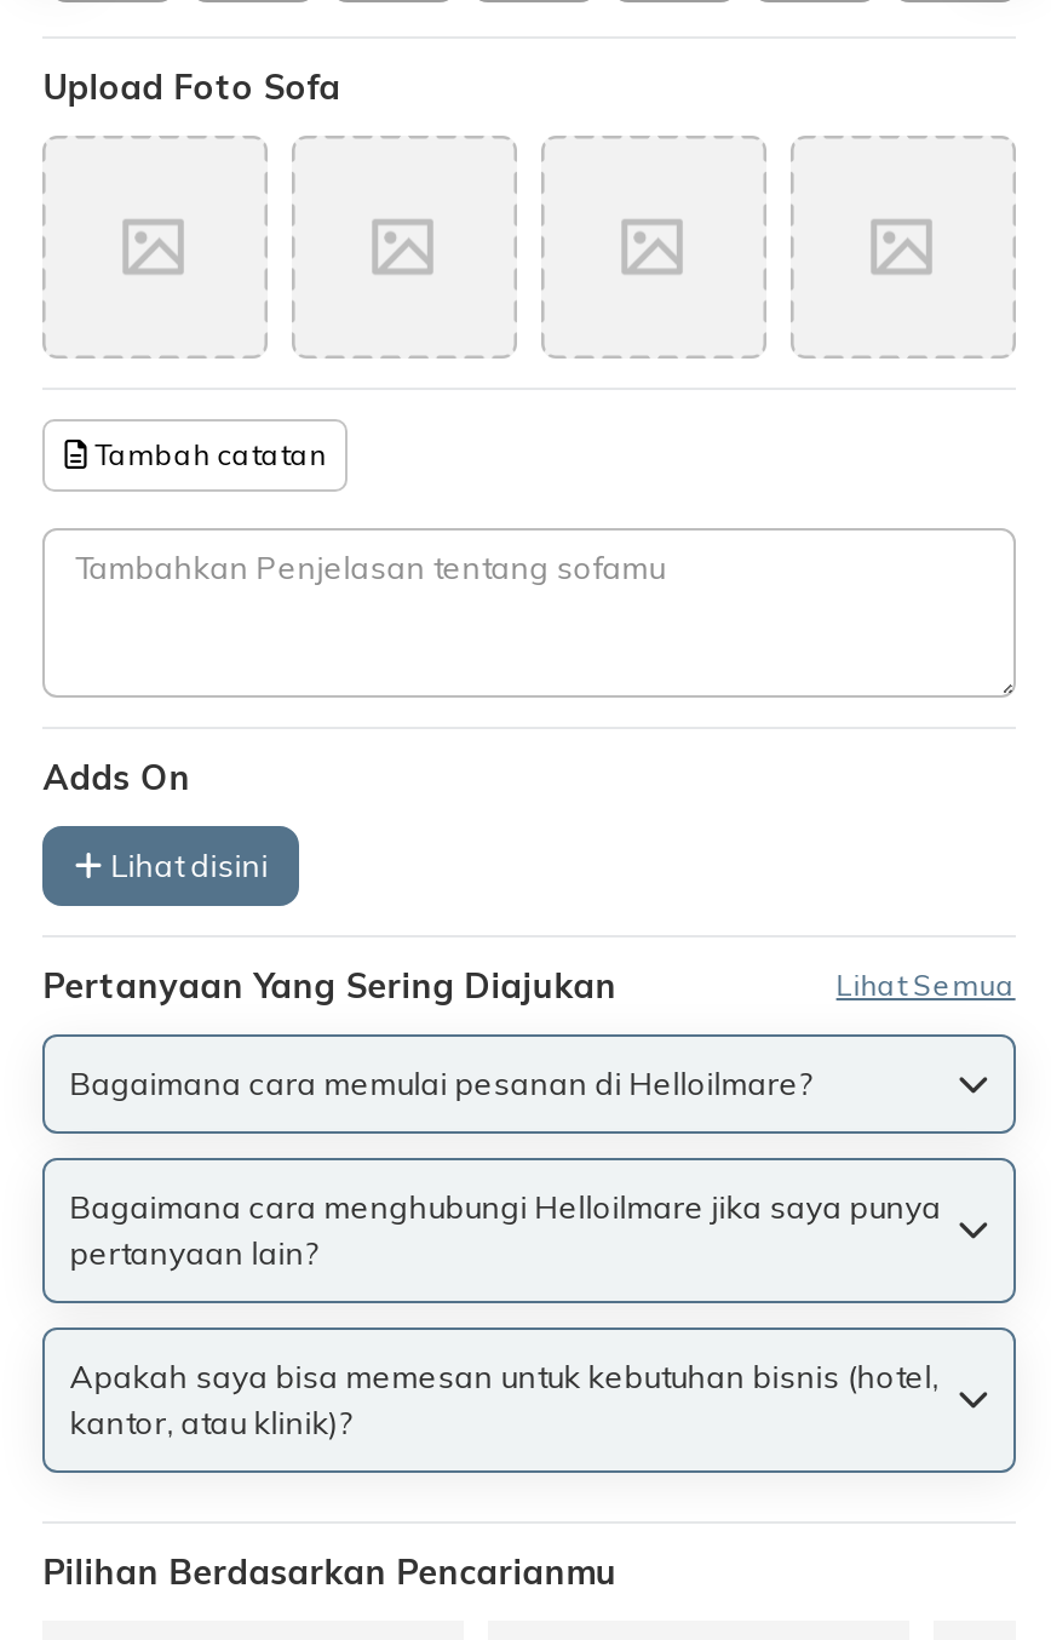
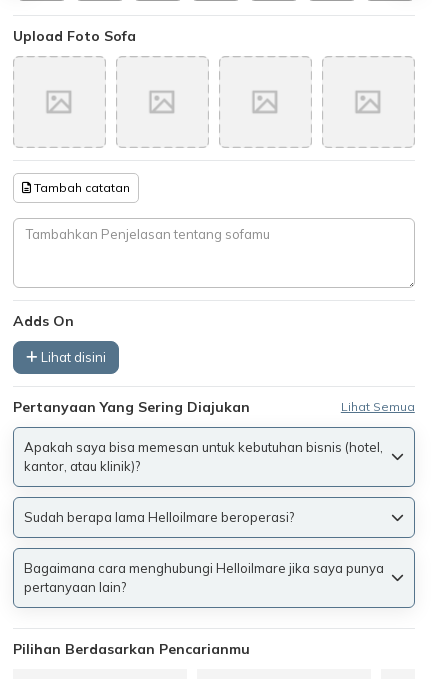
[70,1062,811,1101] Bagaimana cara memulai pesanan di Helloilmare? -> none
moved [70,1186,941,1271] -> [24,560,384,595]: Bagaimana cara menghubungi Helloilmare jika saya punya | pertanyaan lain?
moved [70,1356,939,1440] -> [24,439,383,474]: Apakah saya bisa memesan untuk kebutuhan bisnis (hotel, | kantor, atau klinik)?
none -> [24,509,294,525] Sudah berapa lama Helloilmare beroperasi?

